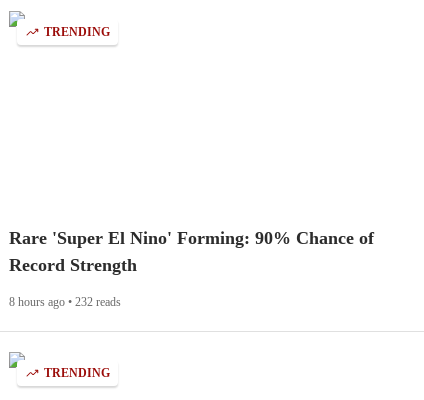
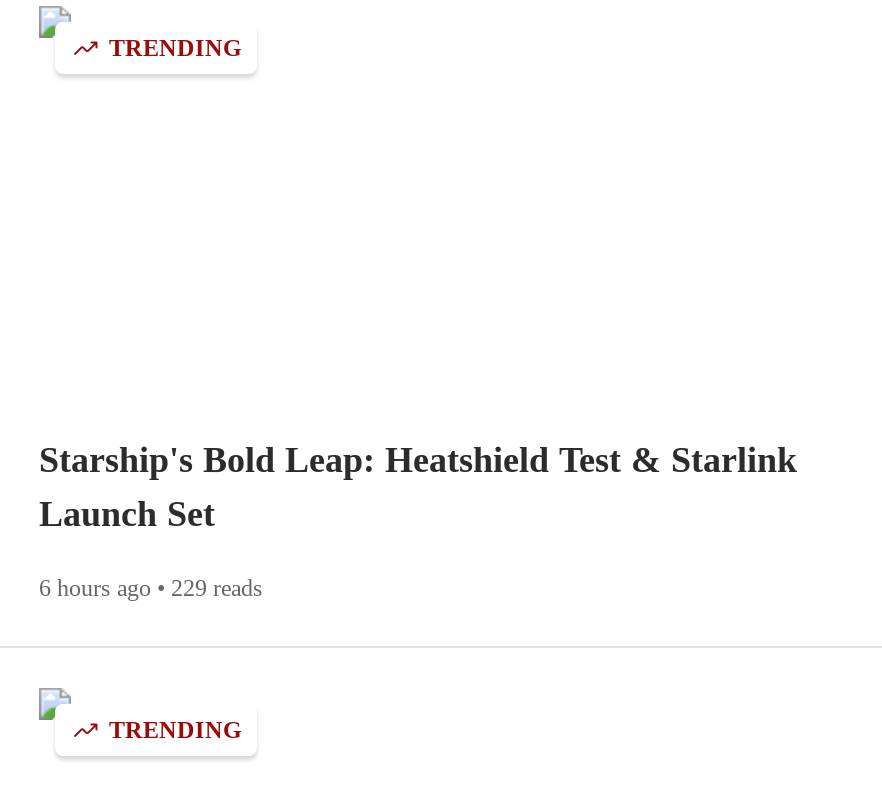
[9,228,374,275] Rare 'Super El Nino' Forming: 90% Chance of | Record Strength -> [39,440,797,534] Starship's Bold Leap: Heatshield Test & Starlink | Launch Set
[9,295,121,309] 8 hours ago • 232 reads -> [39,574,263,602] 6 hours ago • 229 reads

